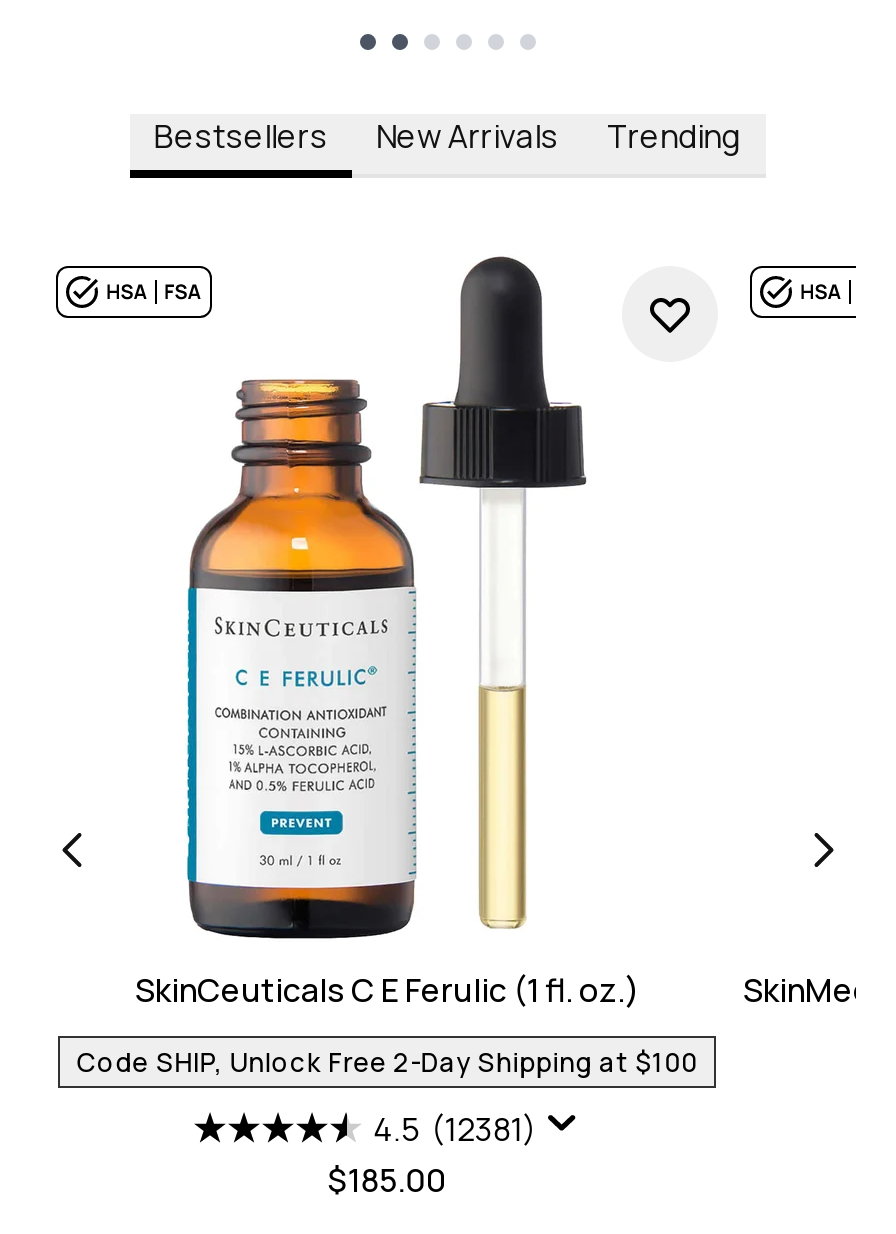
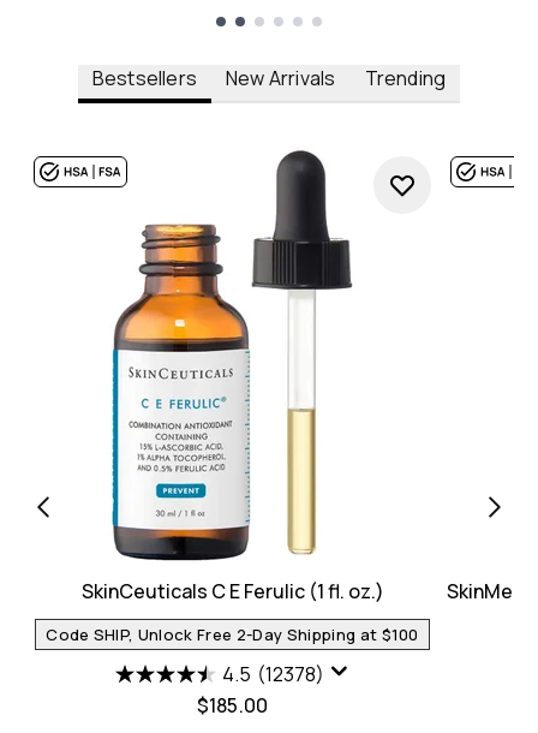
[373,1106,537,1150] 4.5 (12381) -> [222,661,324,687] 4.5 (12378)

